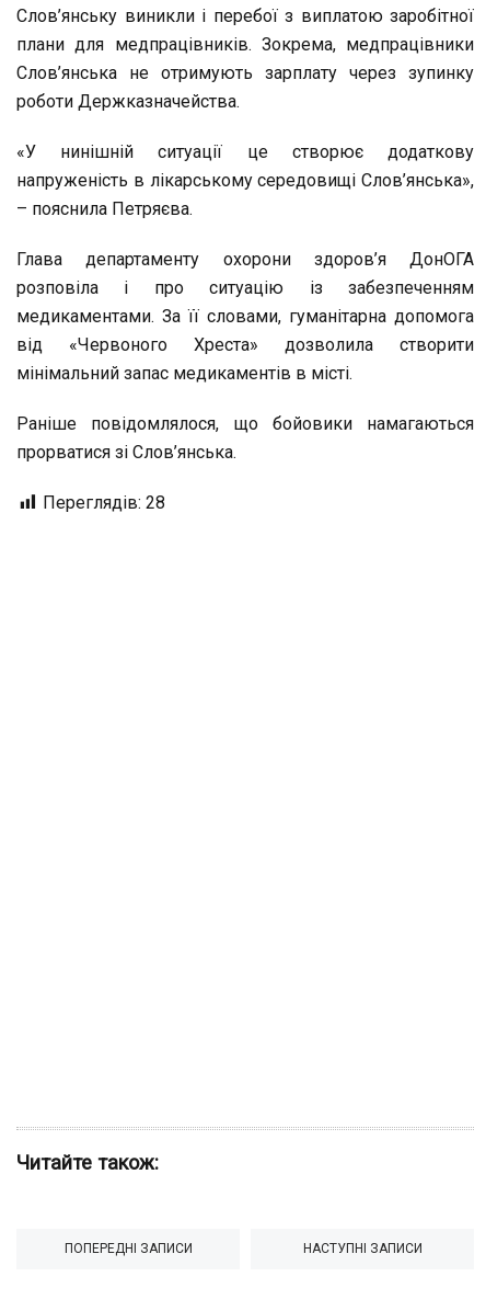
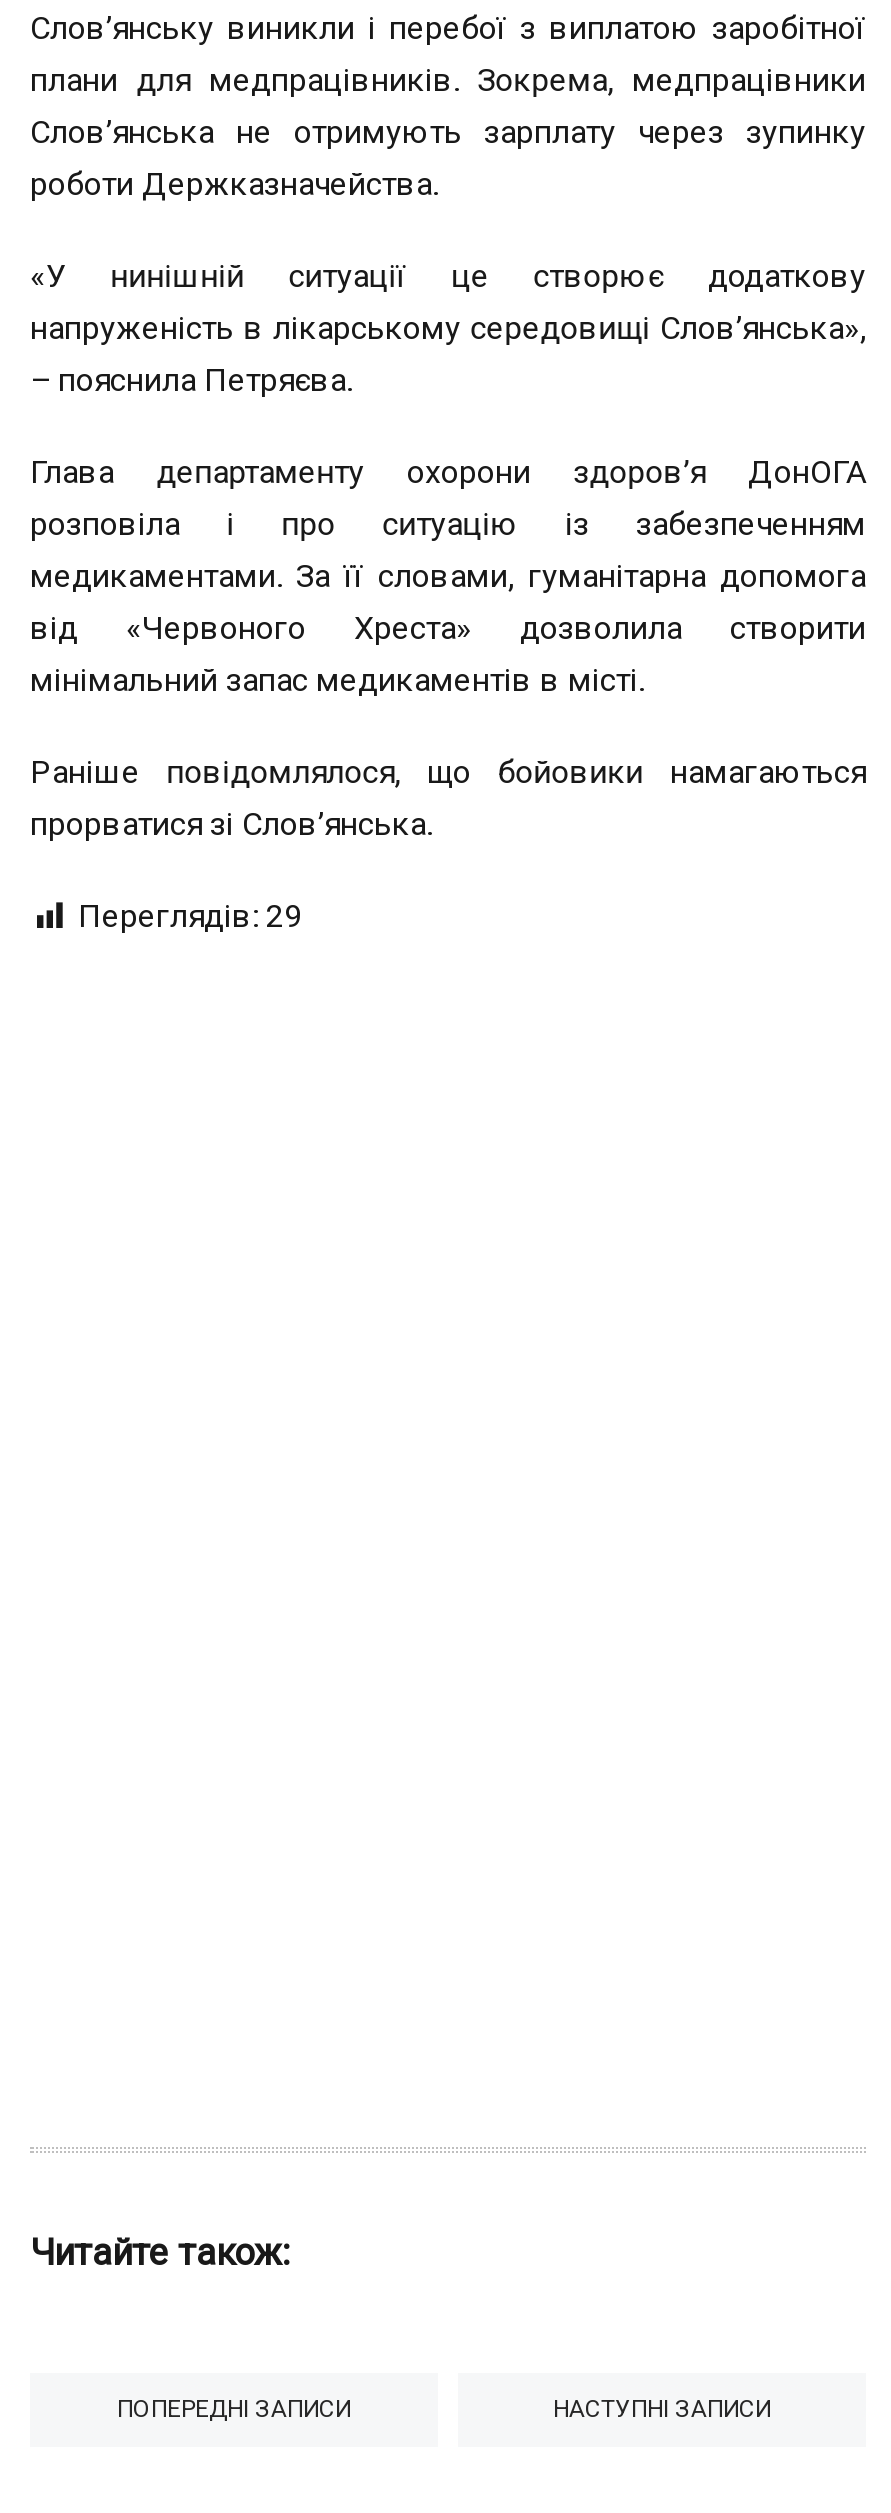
[43,492,165,513] Переглядів: 28 -> [78,897,302,935] Переглядів: 29

